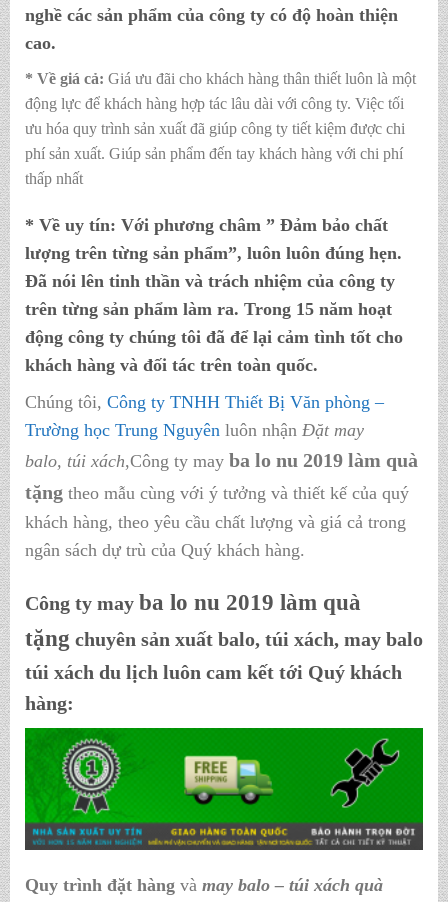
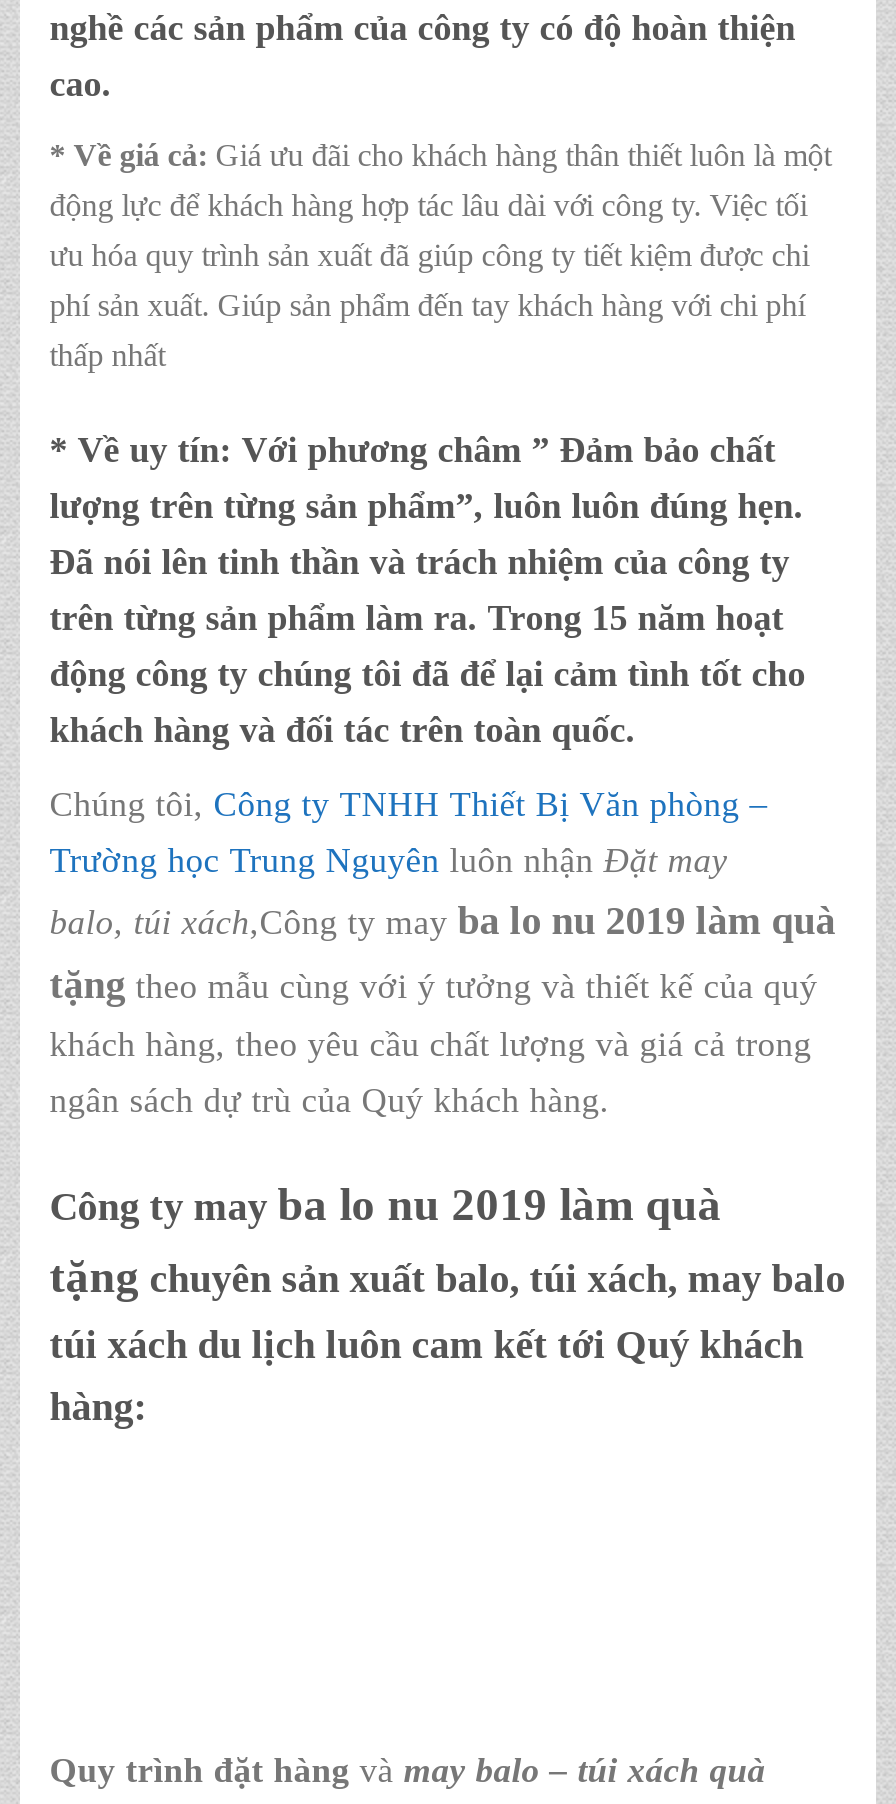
[24,727,424,851] [image] -> none

